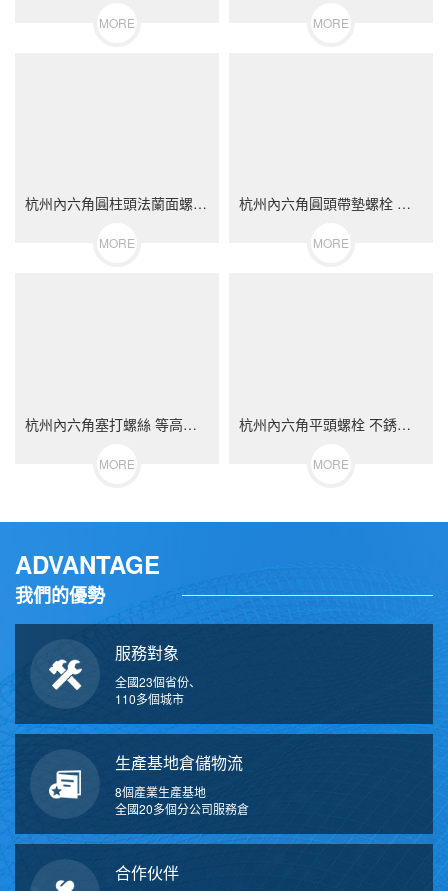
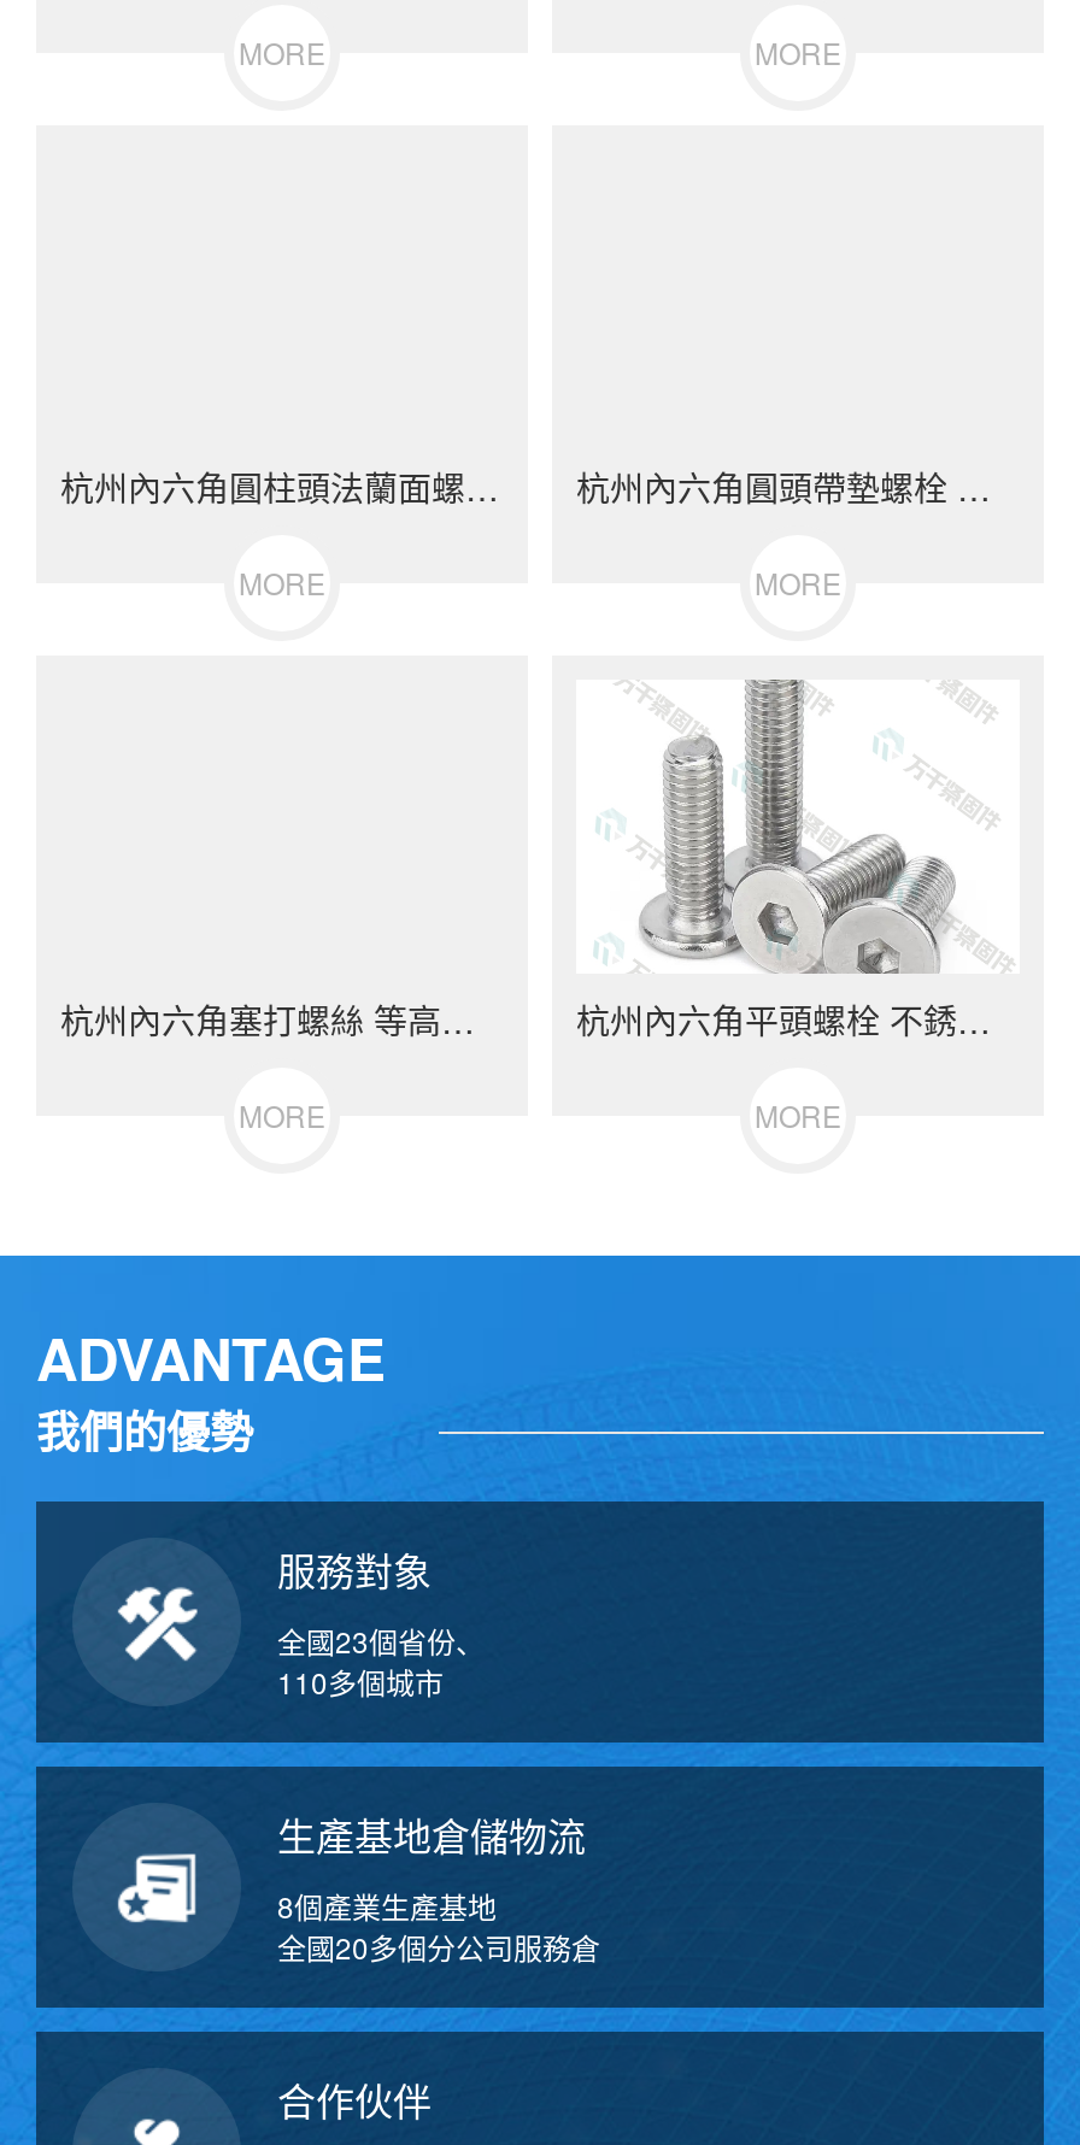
none -> [641,677,955,976] [image]

